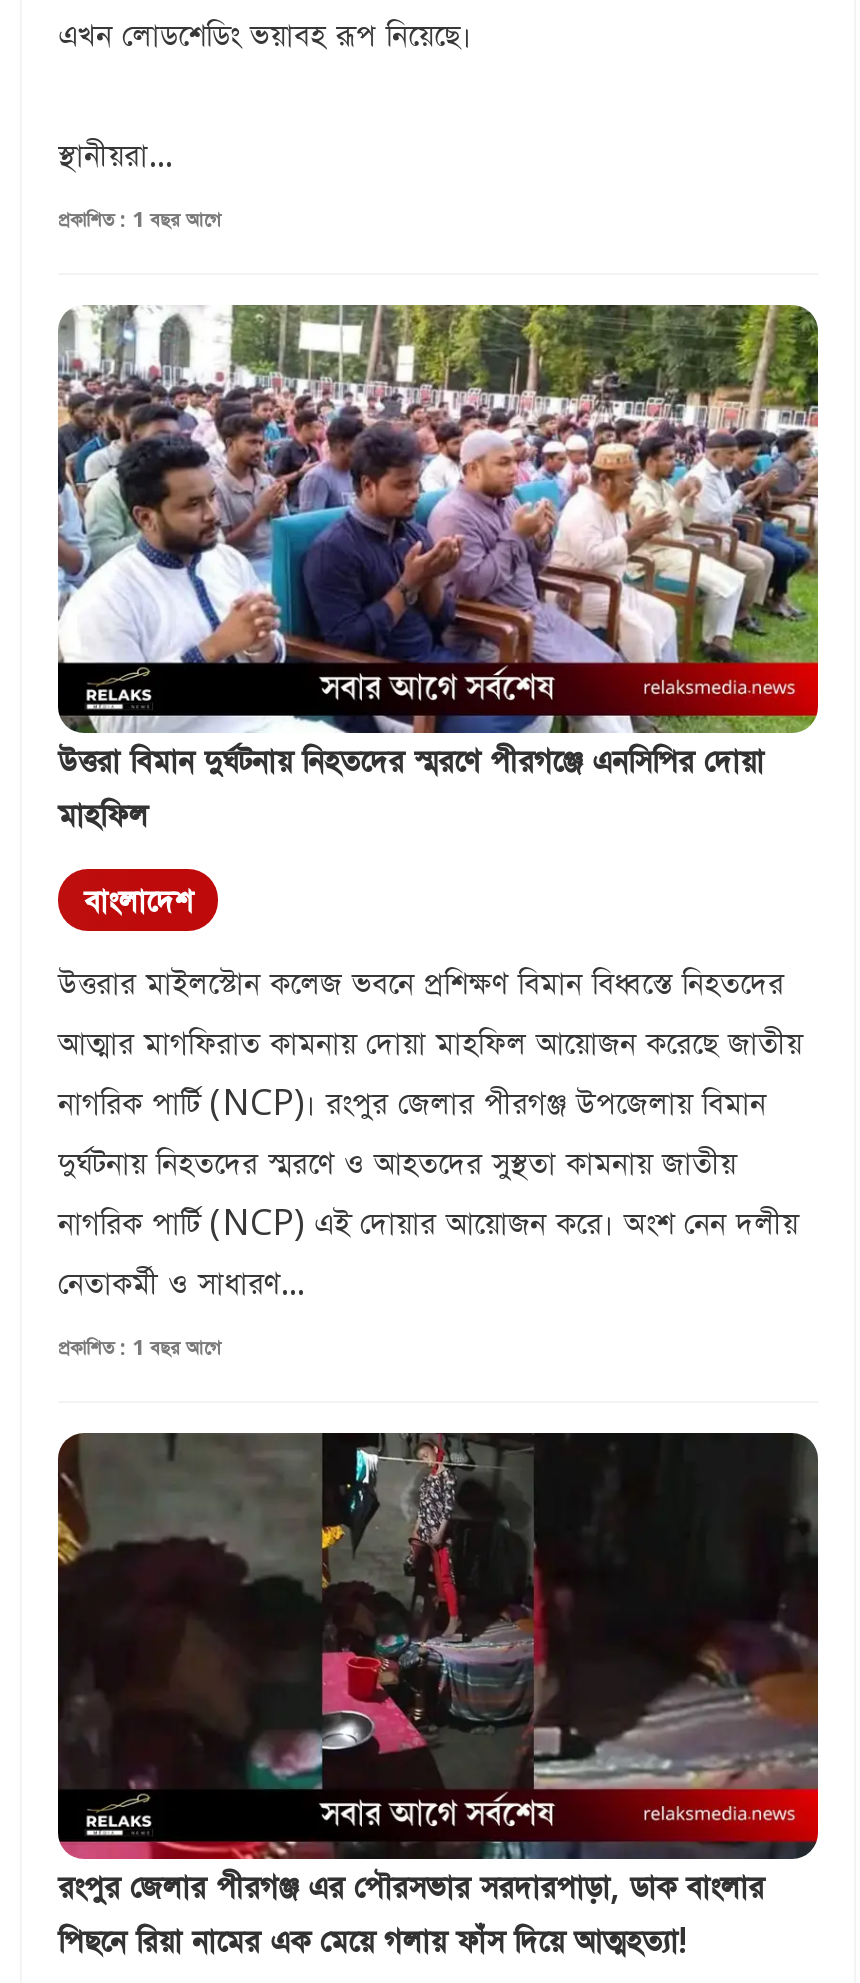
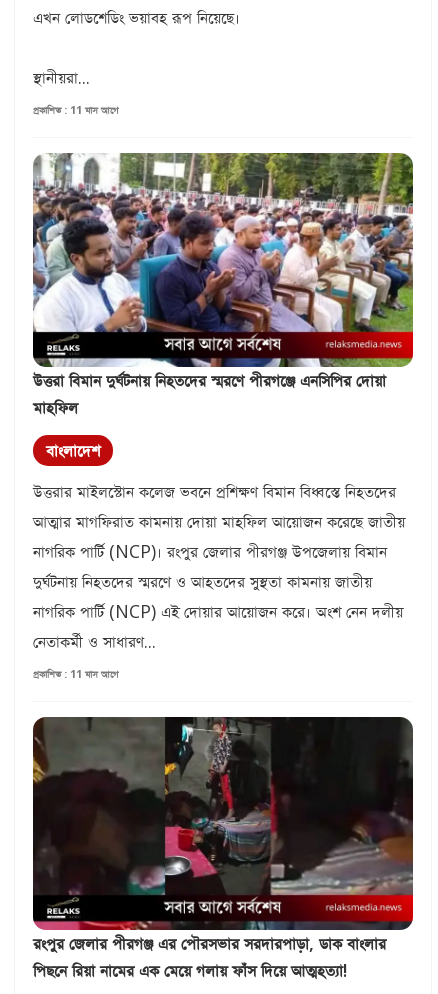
[58,203,220,233] প্রকাশিত : 1 বছর আগে -> [33,102,118,117] প্রকাশিত : 11 মাস আগে
[58,1330,220,1360] প্রকাশিত : 1 বছর আগে -> [33,666,118,681] প্রকাশিত : 11 মাস আগে

